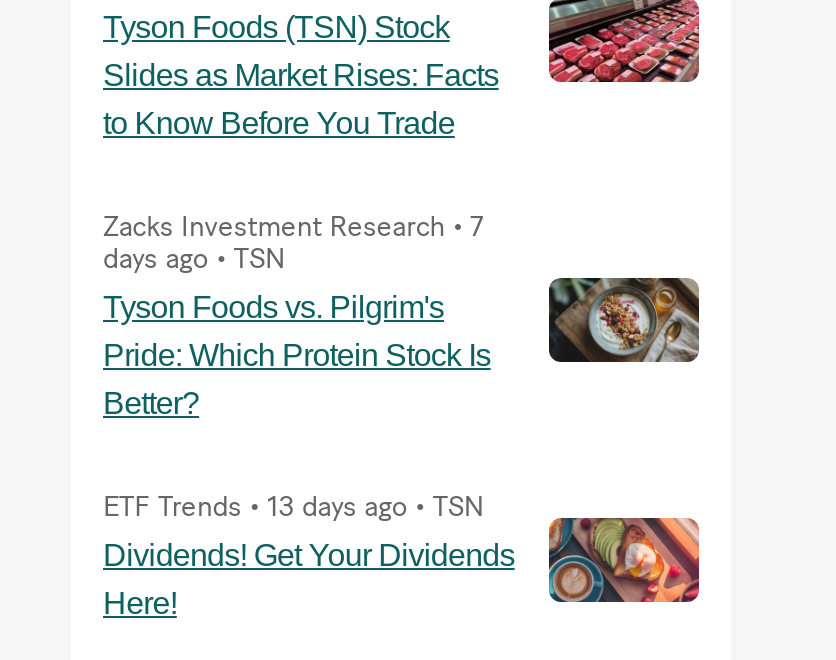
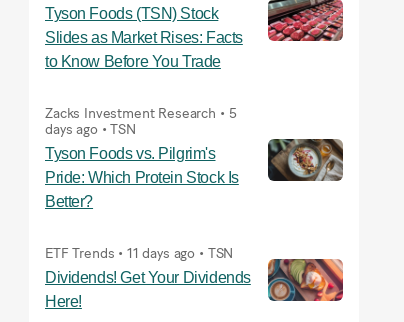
[103,210,484,244] Zacks Investment Research • 7 -> [45,105,236,122] Zacks Investment Research • 5
[103,490,483,524] ETF Trends • 13 days ago • TSN -> [45,245,233,262] ETF Trends • 11 days ago • TSN

